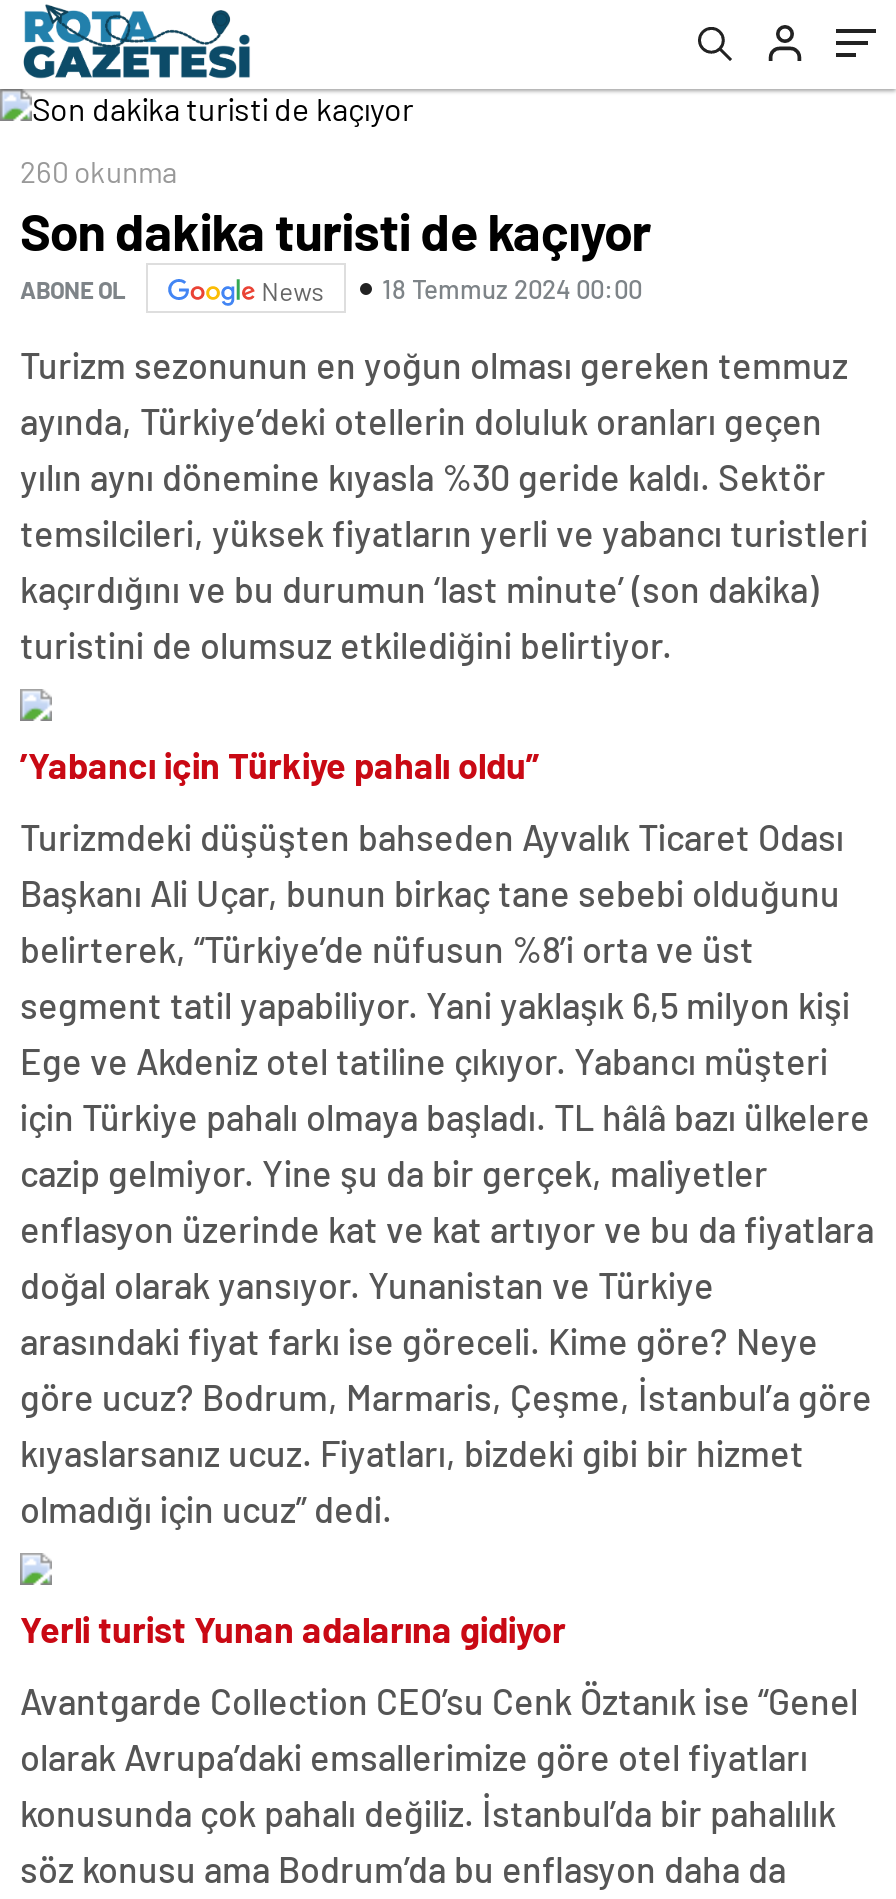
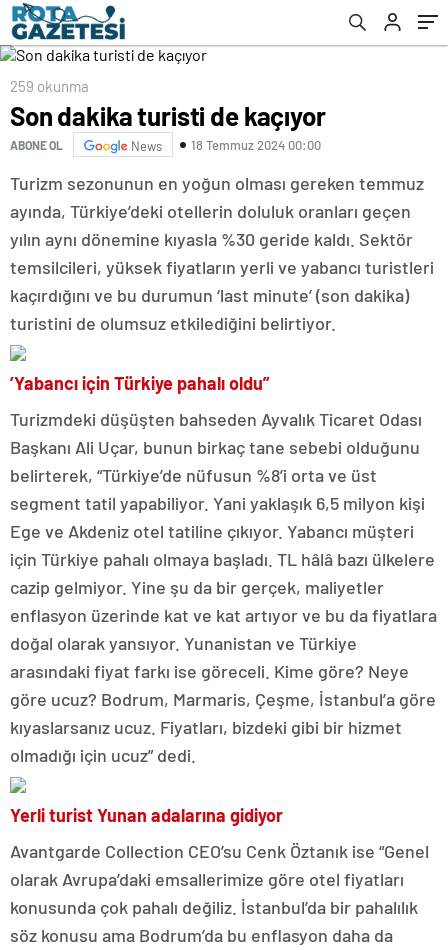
[20,153,178,189] 260 okunma -> [10,77,89,95] 259 okunma

